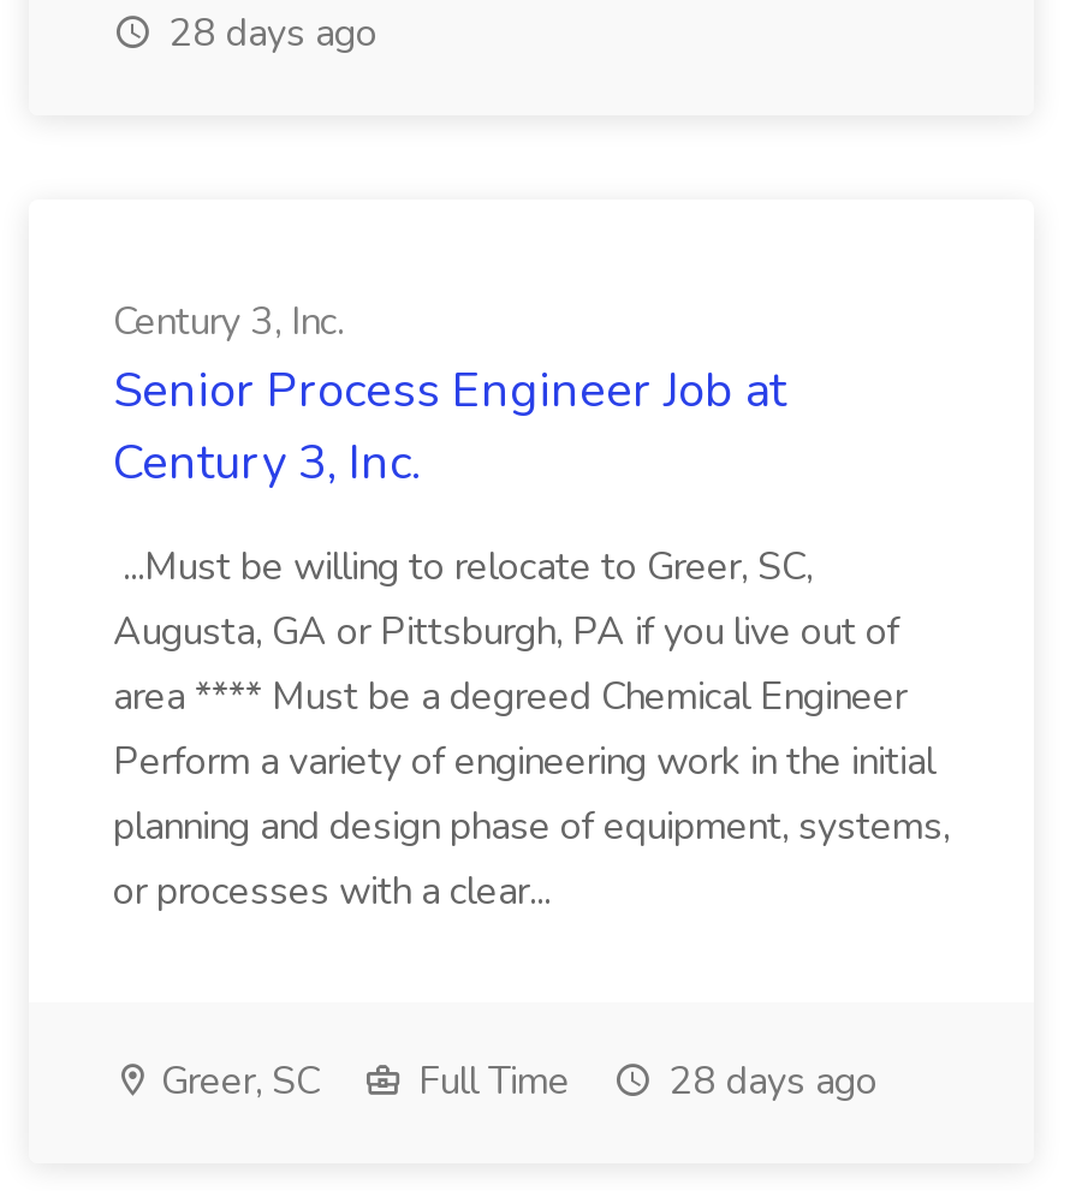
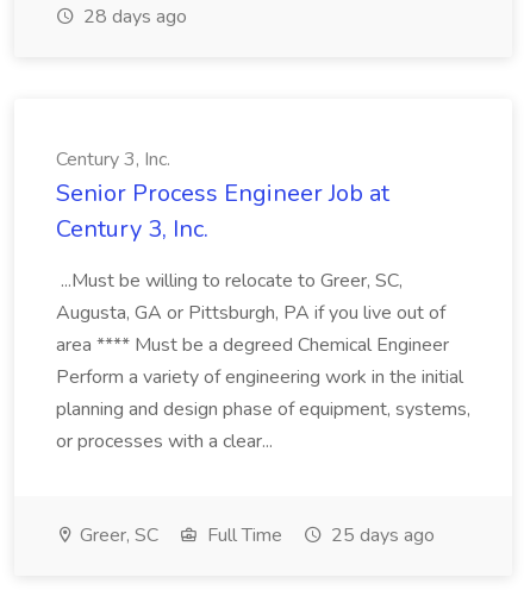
[151,1055,878,1108] Greer, SC Full Time 28 days ago -> [75,522,435,548] Greer, SC Full Time 25 days ago

